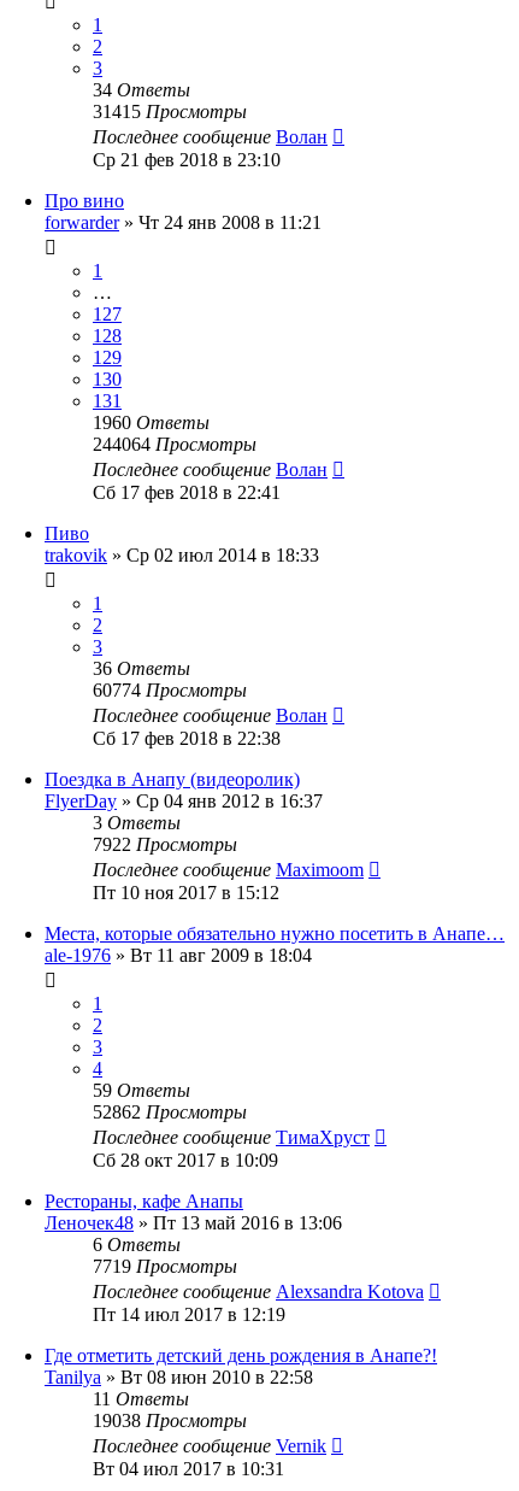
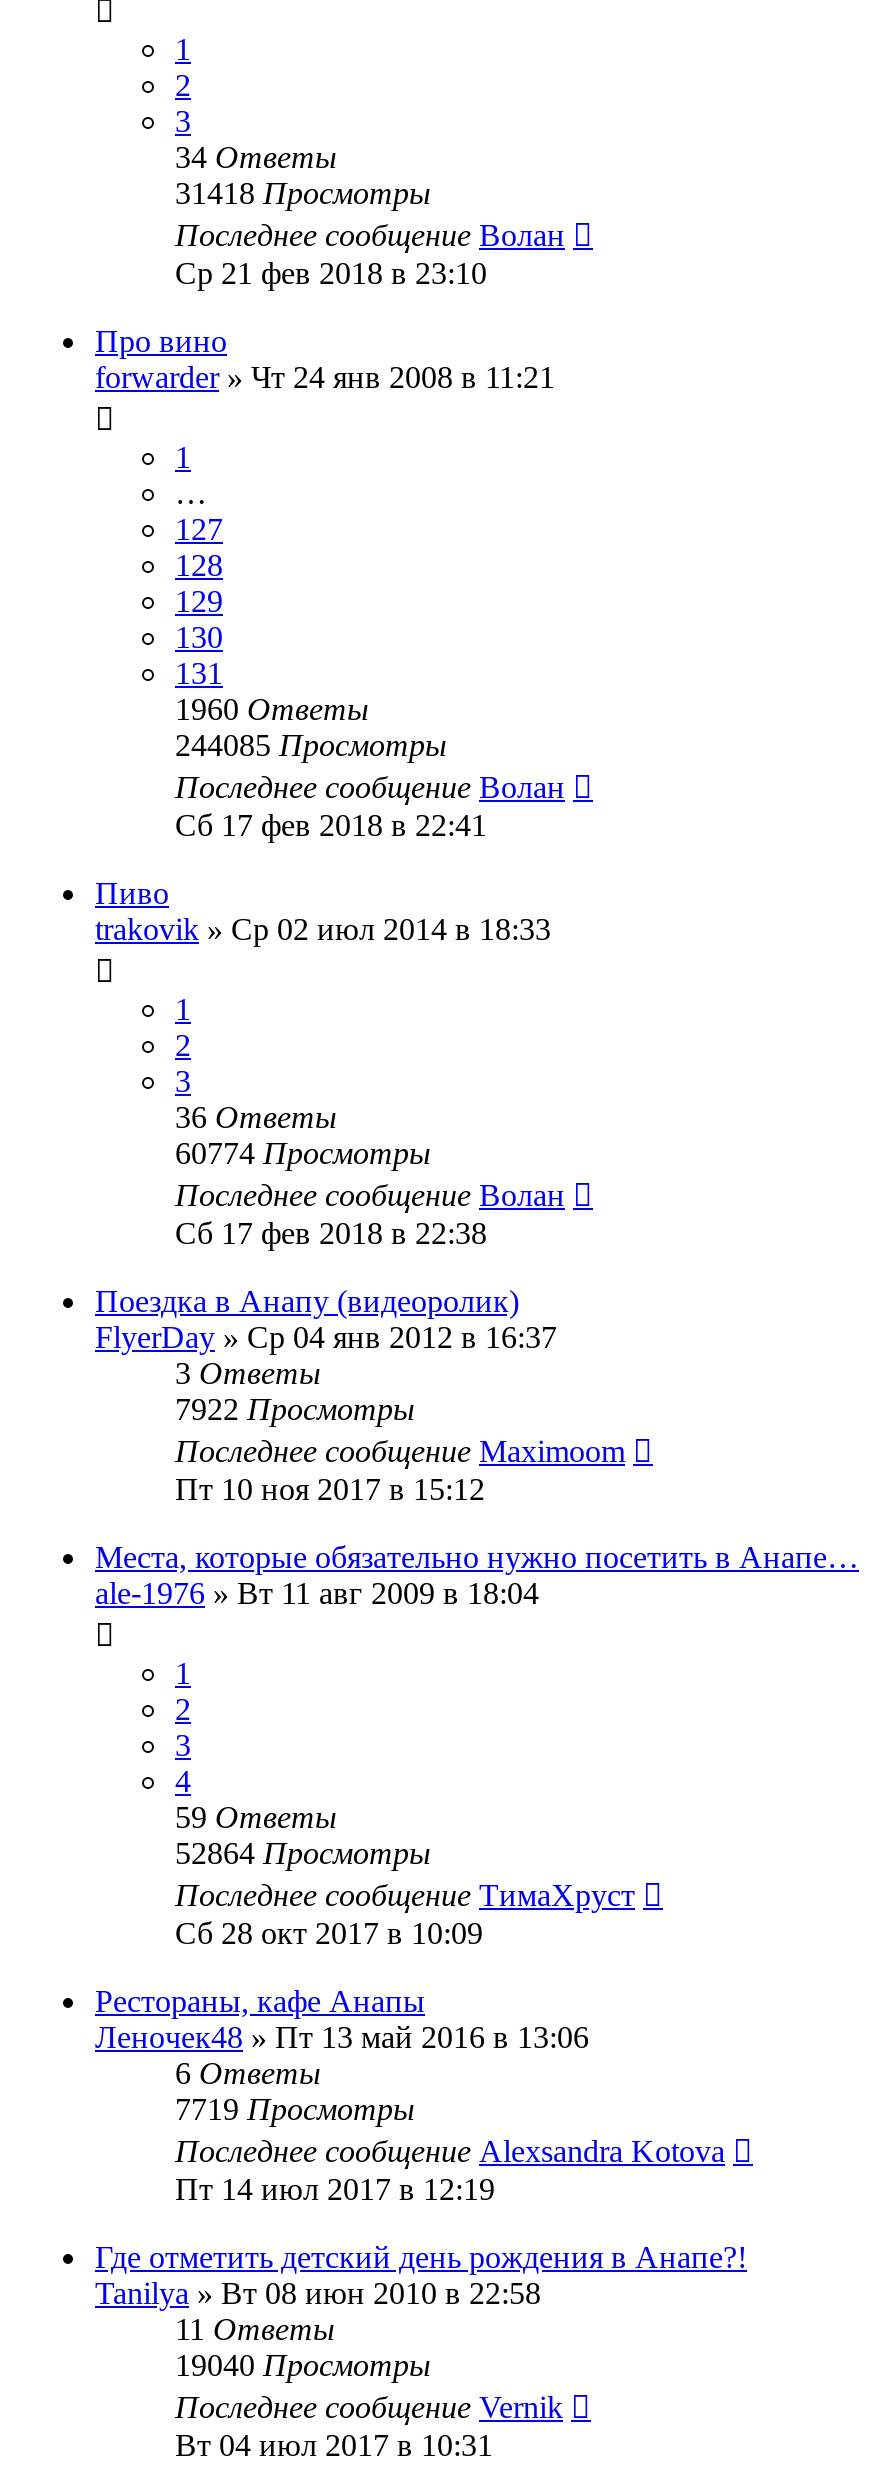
[93,101,247,122] 31415 Просмотры -> [175,176,431,210] 31418 Просмотры
[93,434,256,454] 244064 Просмотры -> [175,728,447,762] 244085 Просмотры
[93,1102,247,1122] 52862 Просмотры -> [175,1836,431,1870] 52864 Просмотры
[93,1410,247,1431] 19038 Просмотры -> [175,2348,431,2382] 19040 Просмотры

